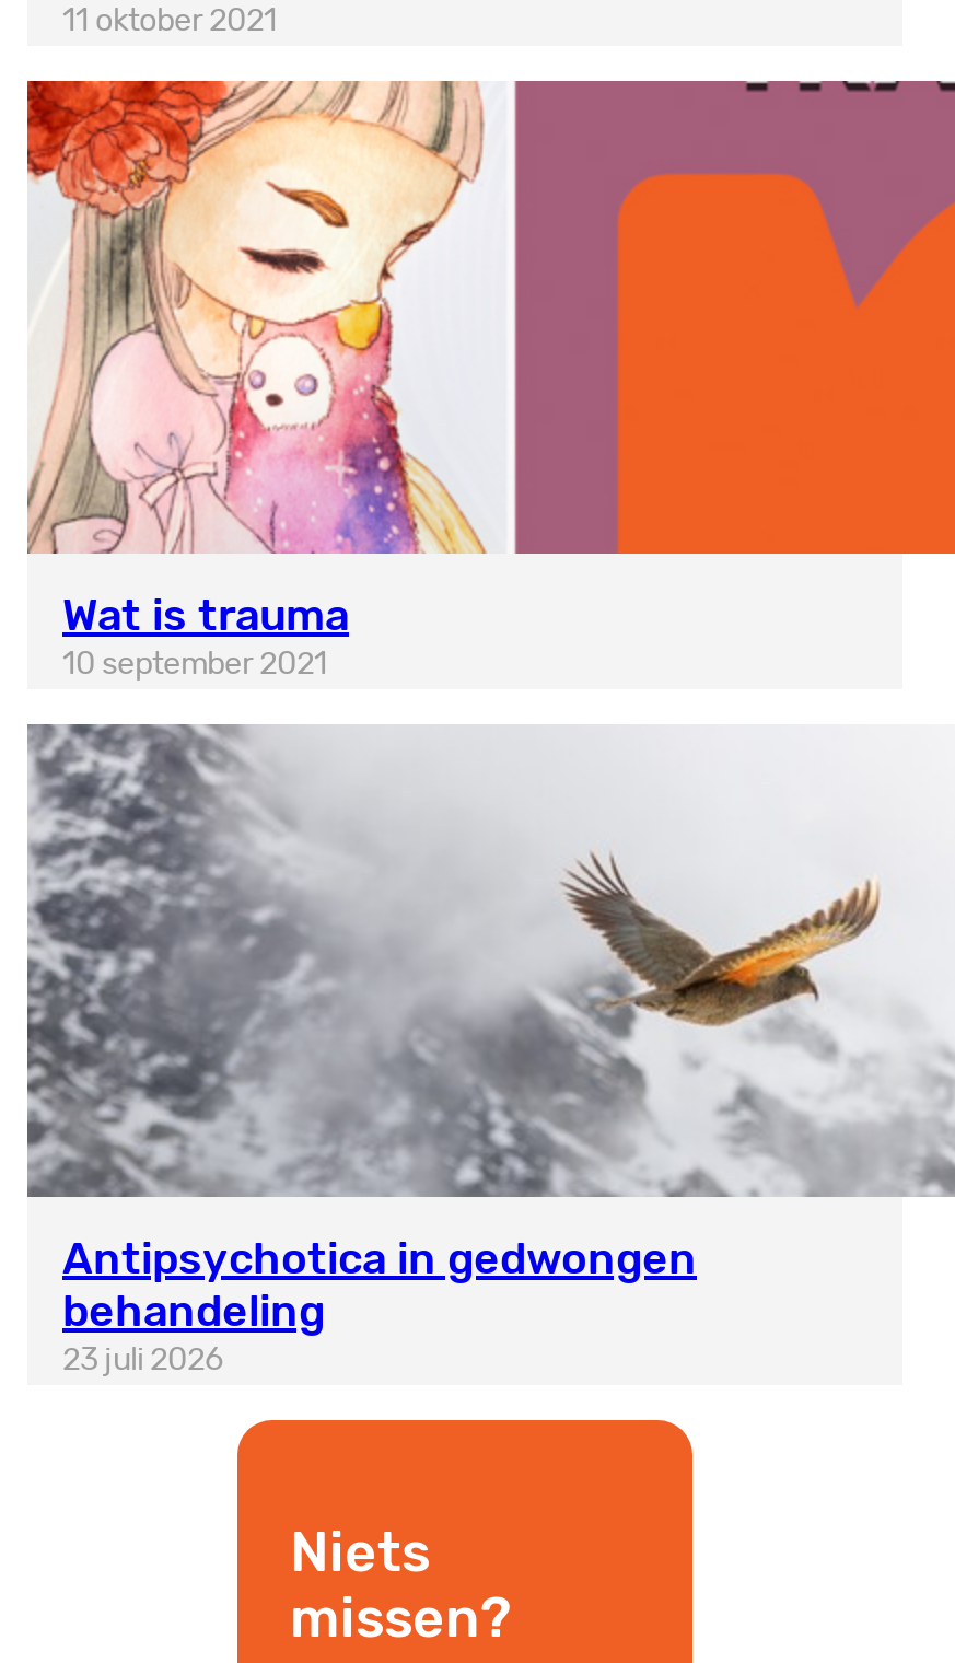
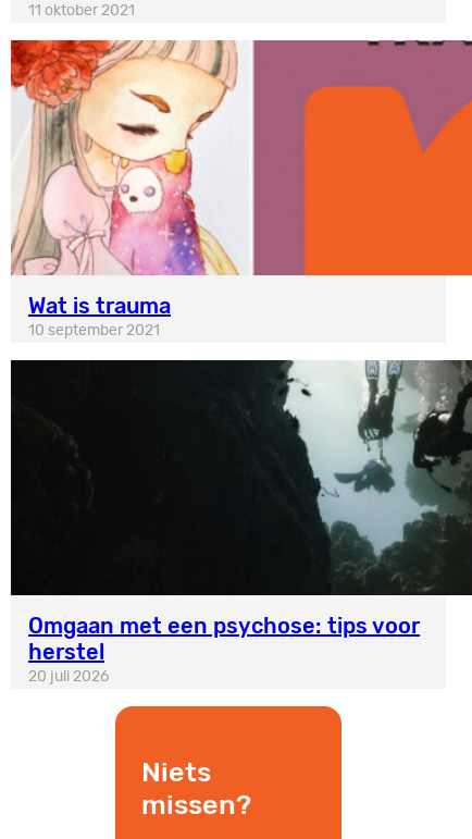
[25,722,948,1377] [image] | Antipsychotica in gedwongen | behandeling | 23 juli 2026 -> [10,359,469,685] [image] | Omgaan met een psychose: tips voor | herstel | 20 juli 2026

